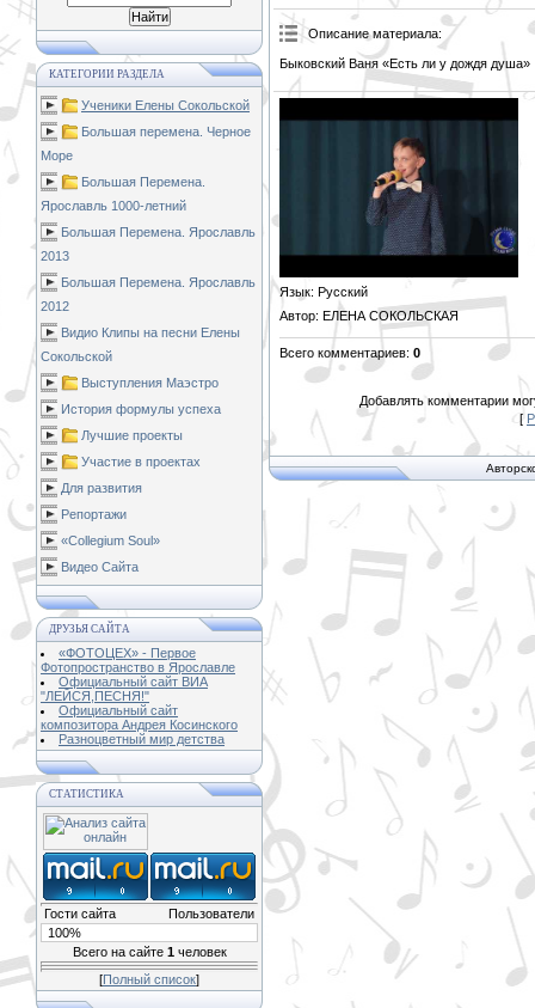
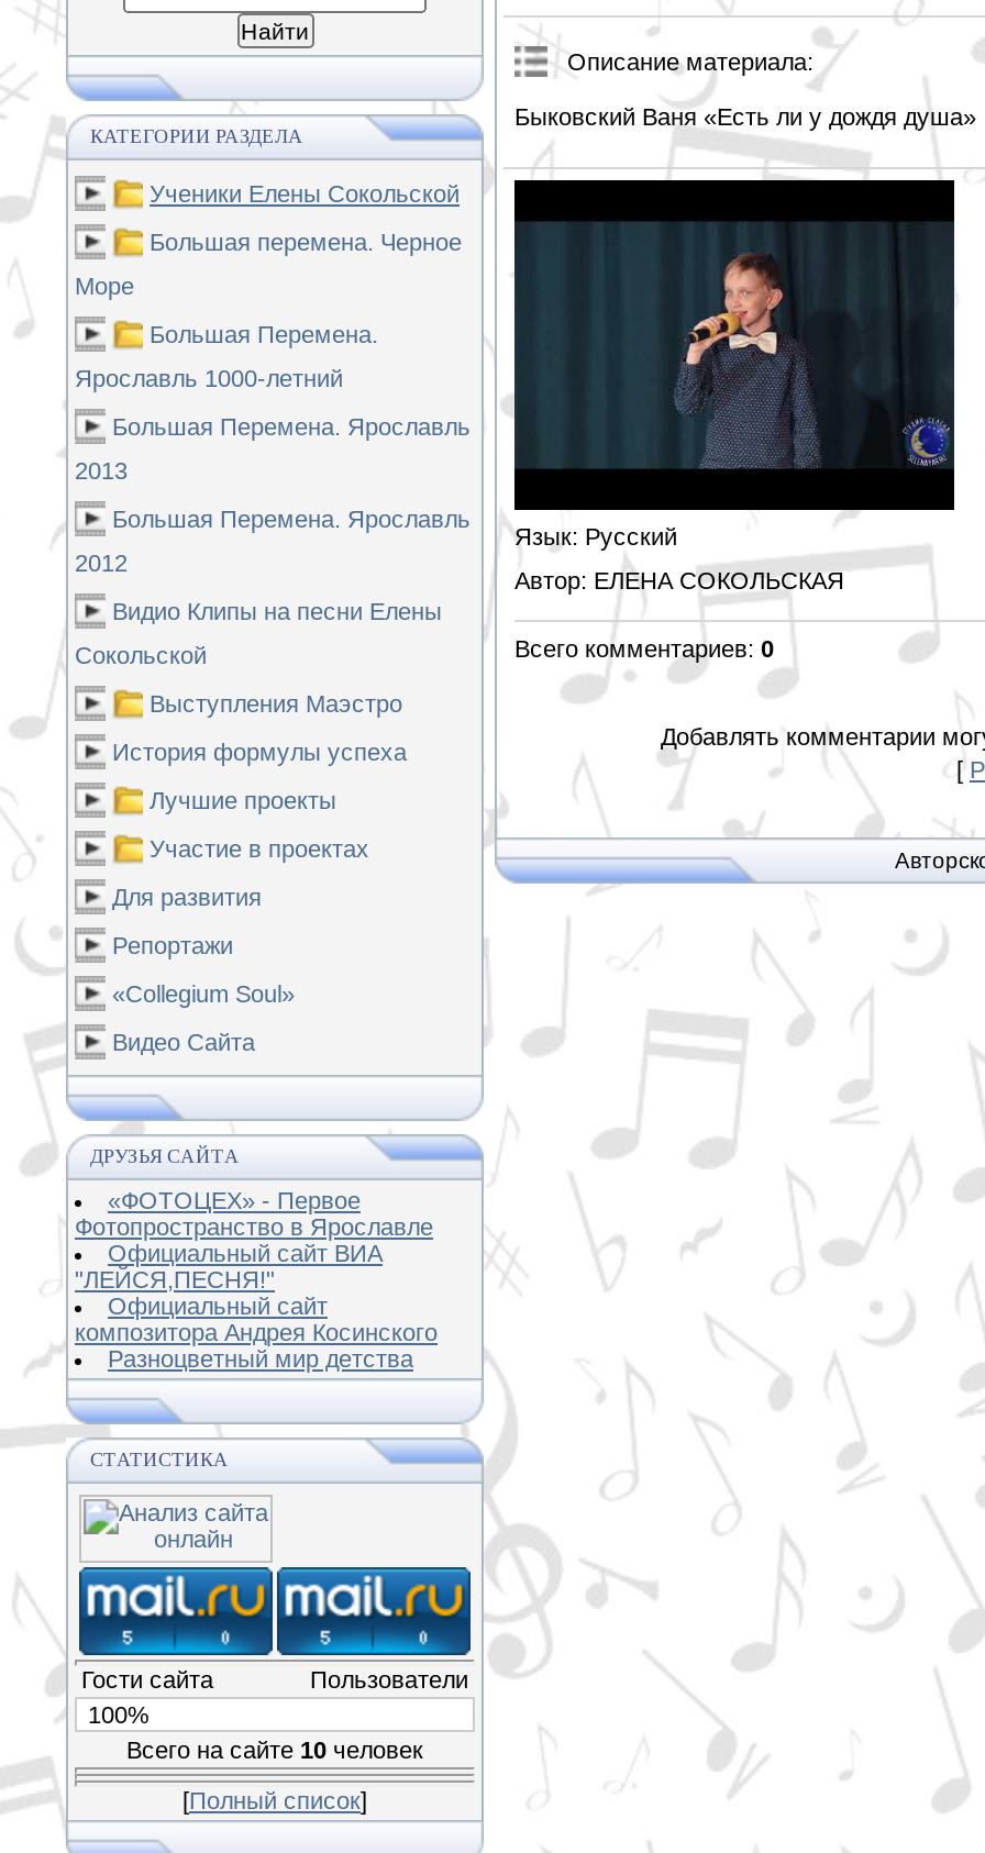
[72,945,226,959] Всего на сайте 1 человек -> [126,1737,423,1763] Всего на сайте 10 человек

